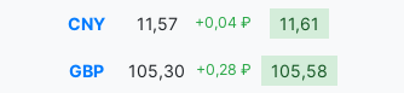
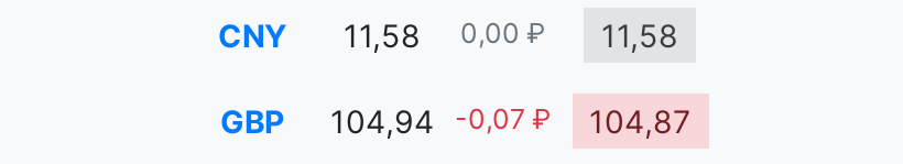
[136,13,177,34] 11,57 -> [344,17,421,54] 11,58
[195,13,252,31] +0,04 ₽ -> [460,17,546,50] 0,00 ₽
[279,13,319,34] 11,61 -> [601,17,678,54] 11,58
[128,60,328,81] 105,30 +0,28 ₽ | 105,58 -> [330,102,690,140] 104,94 | -0,07 ₽ | 104,87

